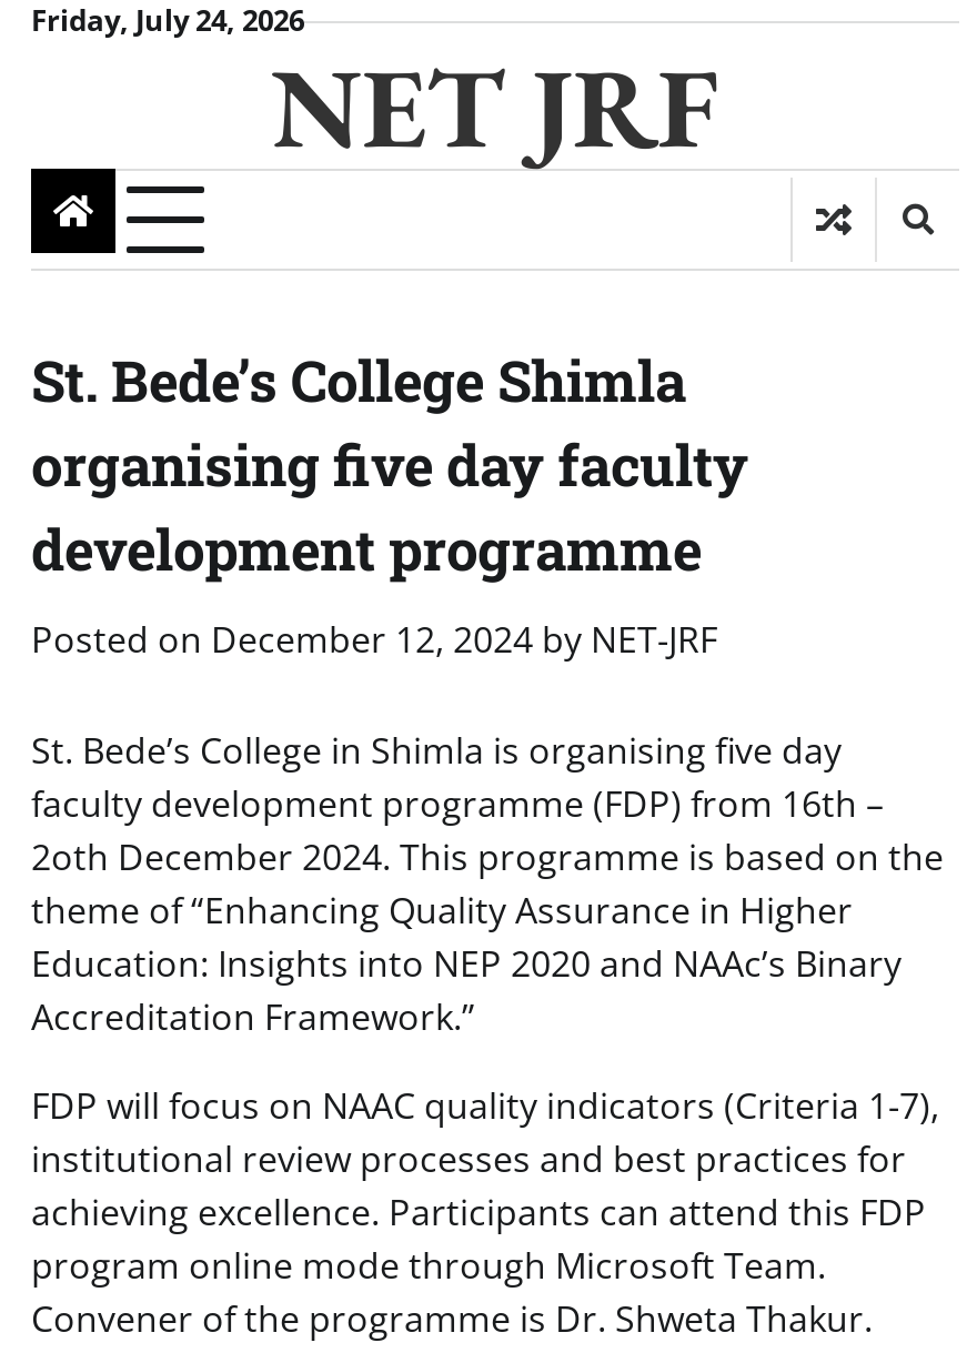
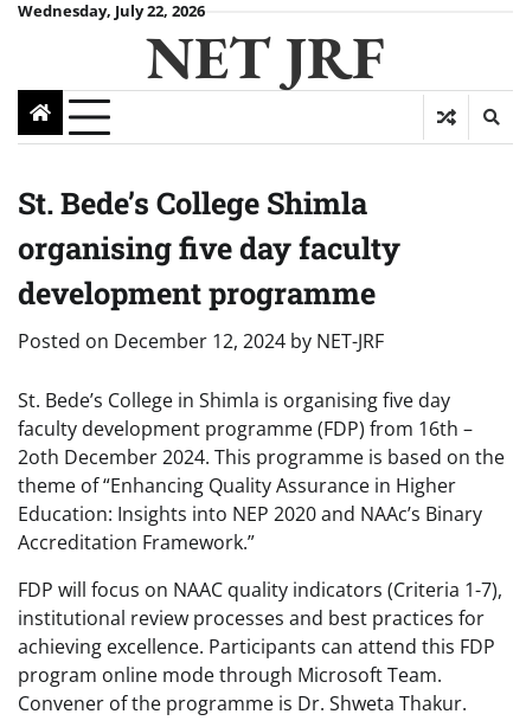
[31,0,304,40] Friday, July 24, 2026 -> [18,0,205,21] Wednesday, July 22, 2026

